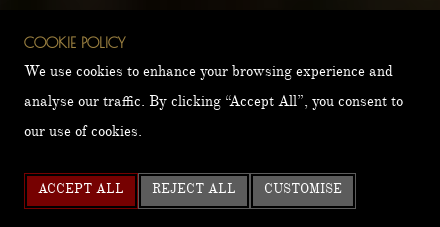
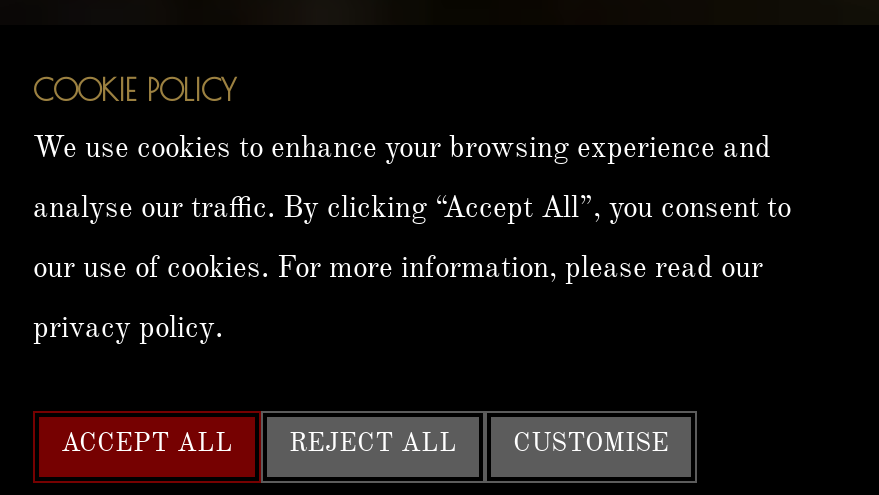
[24,122,142,145] our use of cookies. -> [33,249,763,355] our use of cookies. For more information, please read our | privacy policy.

